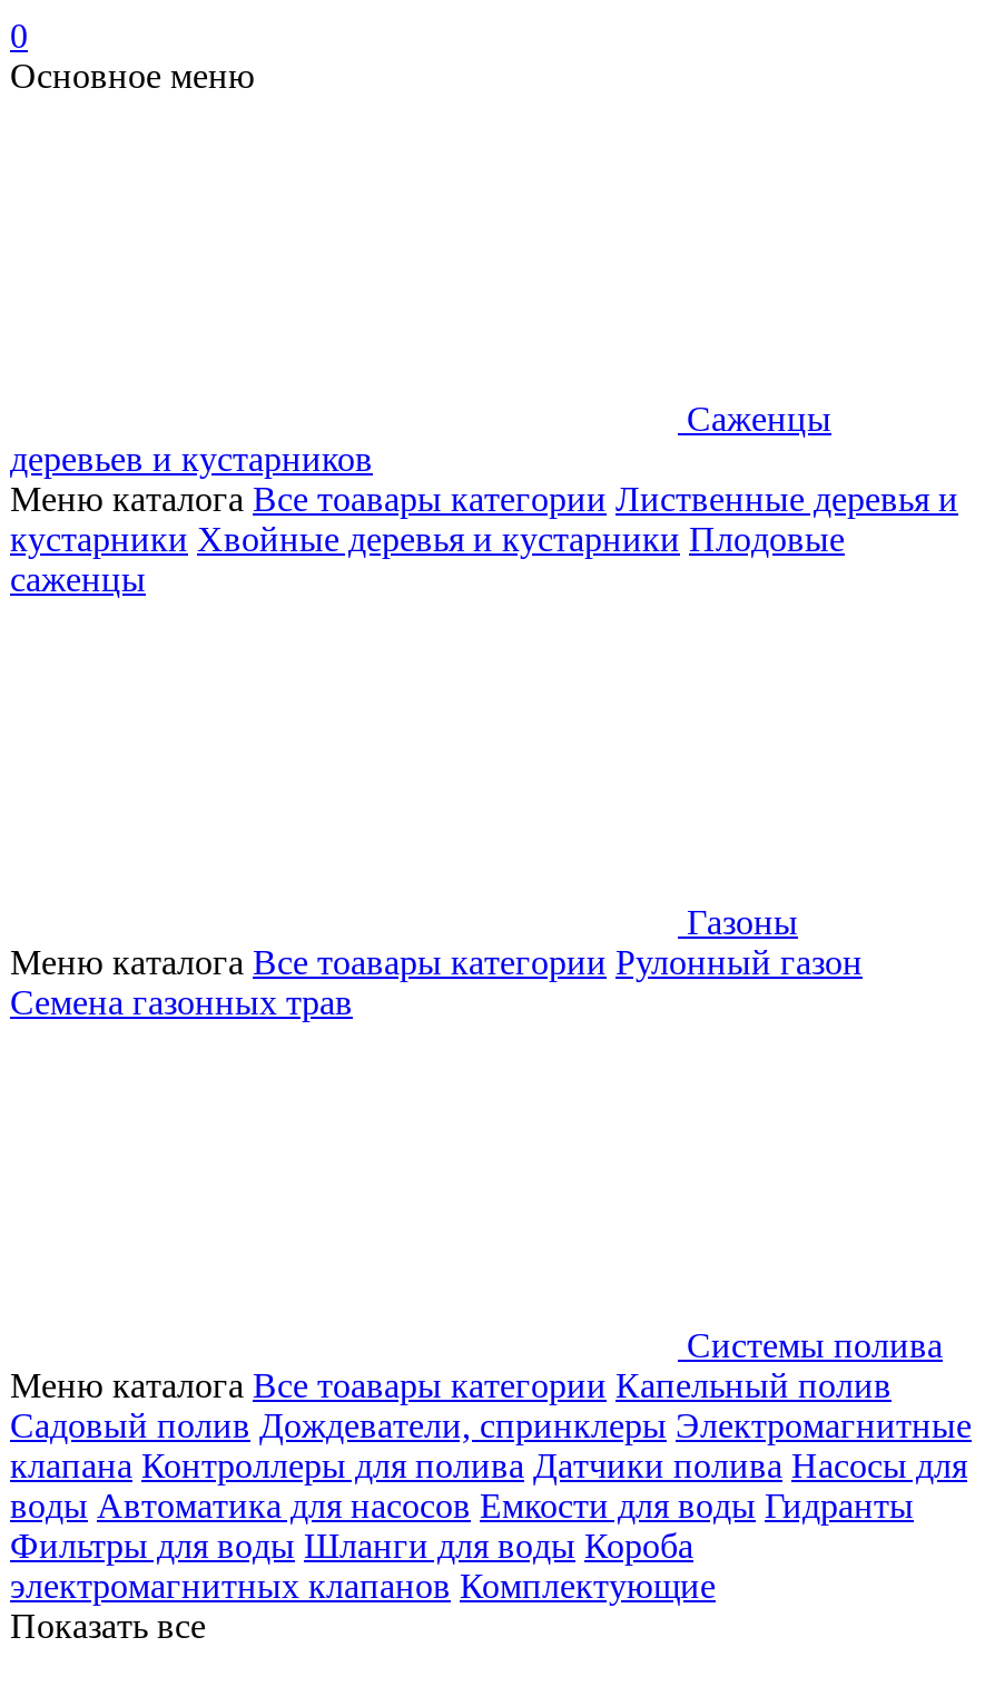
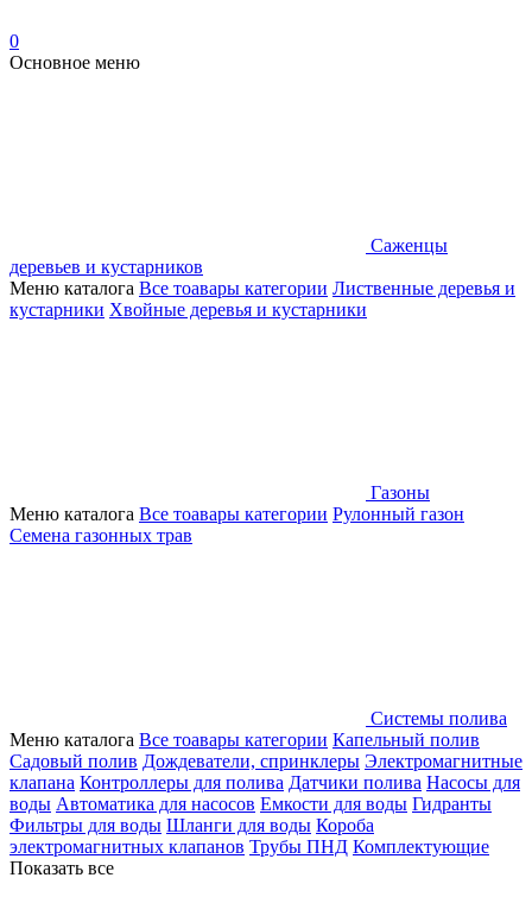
[10,520,845,598] кустарники Хвойные деревья и кустарники Плодовые | саженцы -> [9,299,367,320] кустарники Хвойные деревья и кустарники
[10,1567,716,1605] электромагнитных клапанов Комплектующие -> [9,836,489,857] электромагнитных клапанов Трубы ПНД Комплектующие

